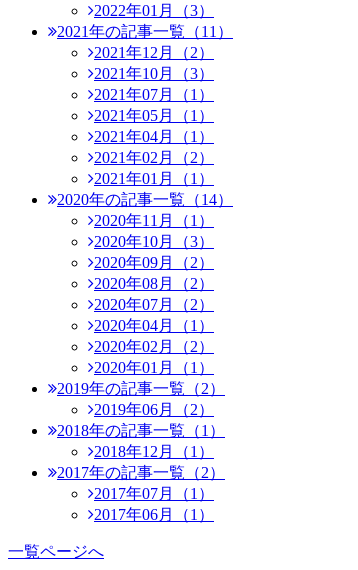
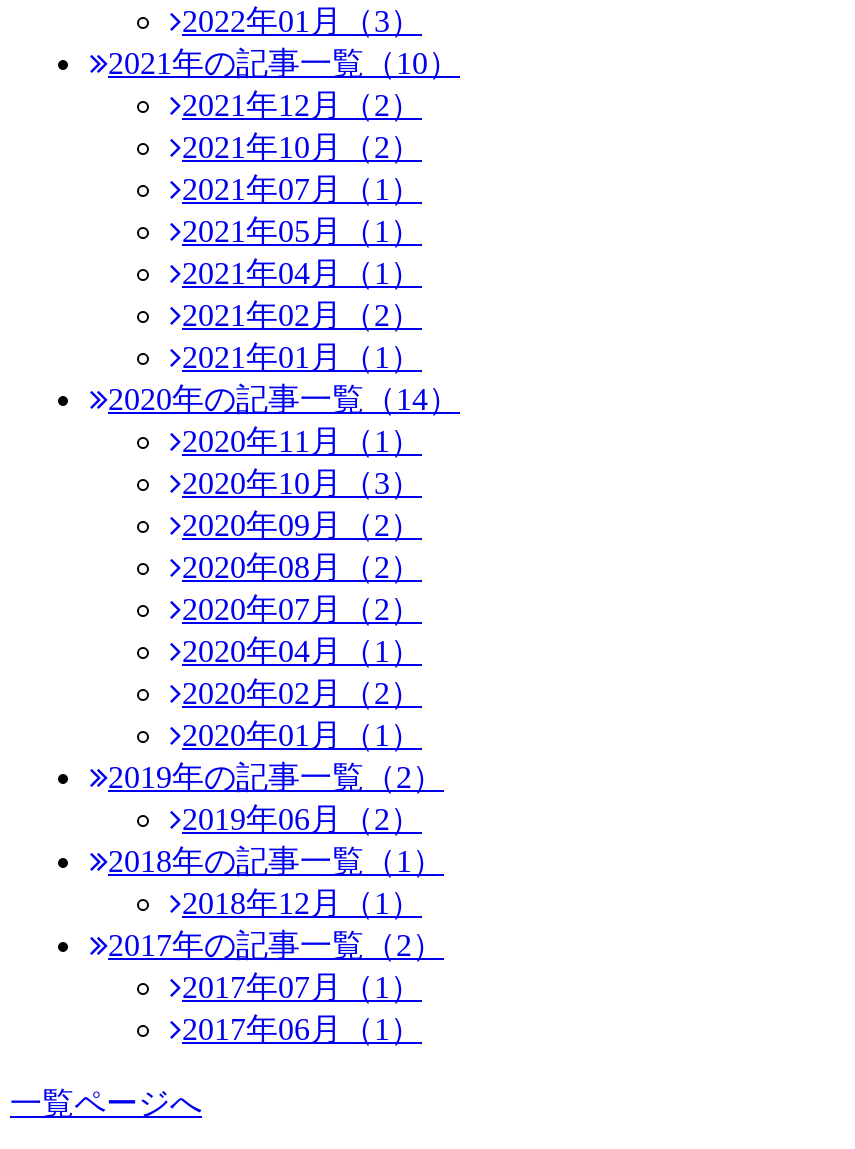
[57,23,233,40] 2021年の記事一覧（11） -> [108,47,460,81] 2021年の記事一覧（10）
[94,65,214,82] 2021年10月（3） -> [182,131,422,165] 2021年10月（2）

